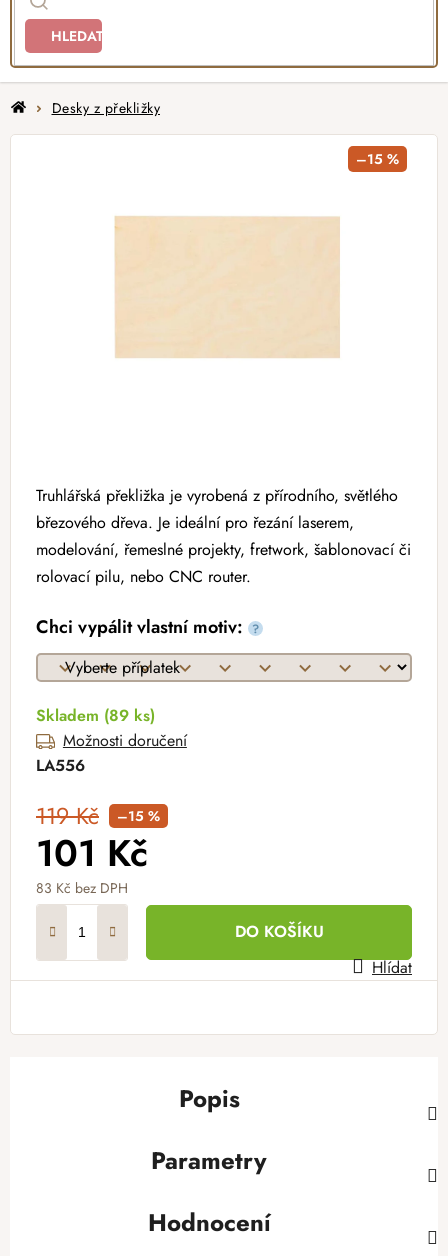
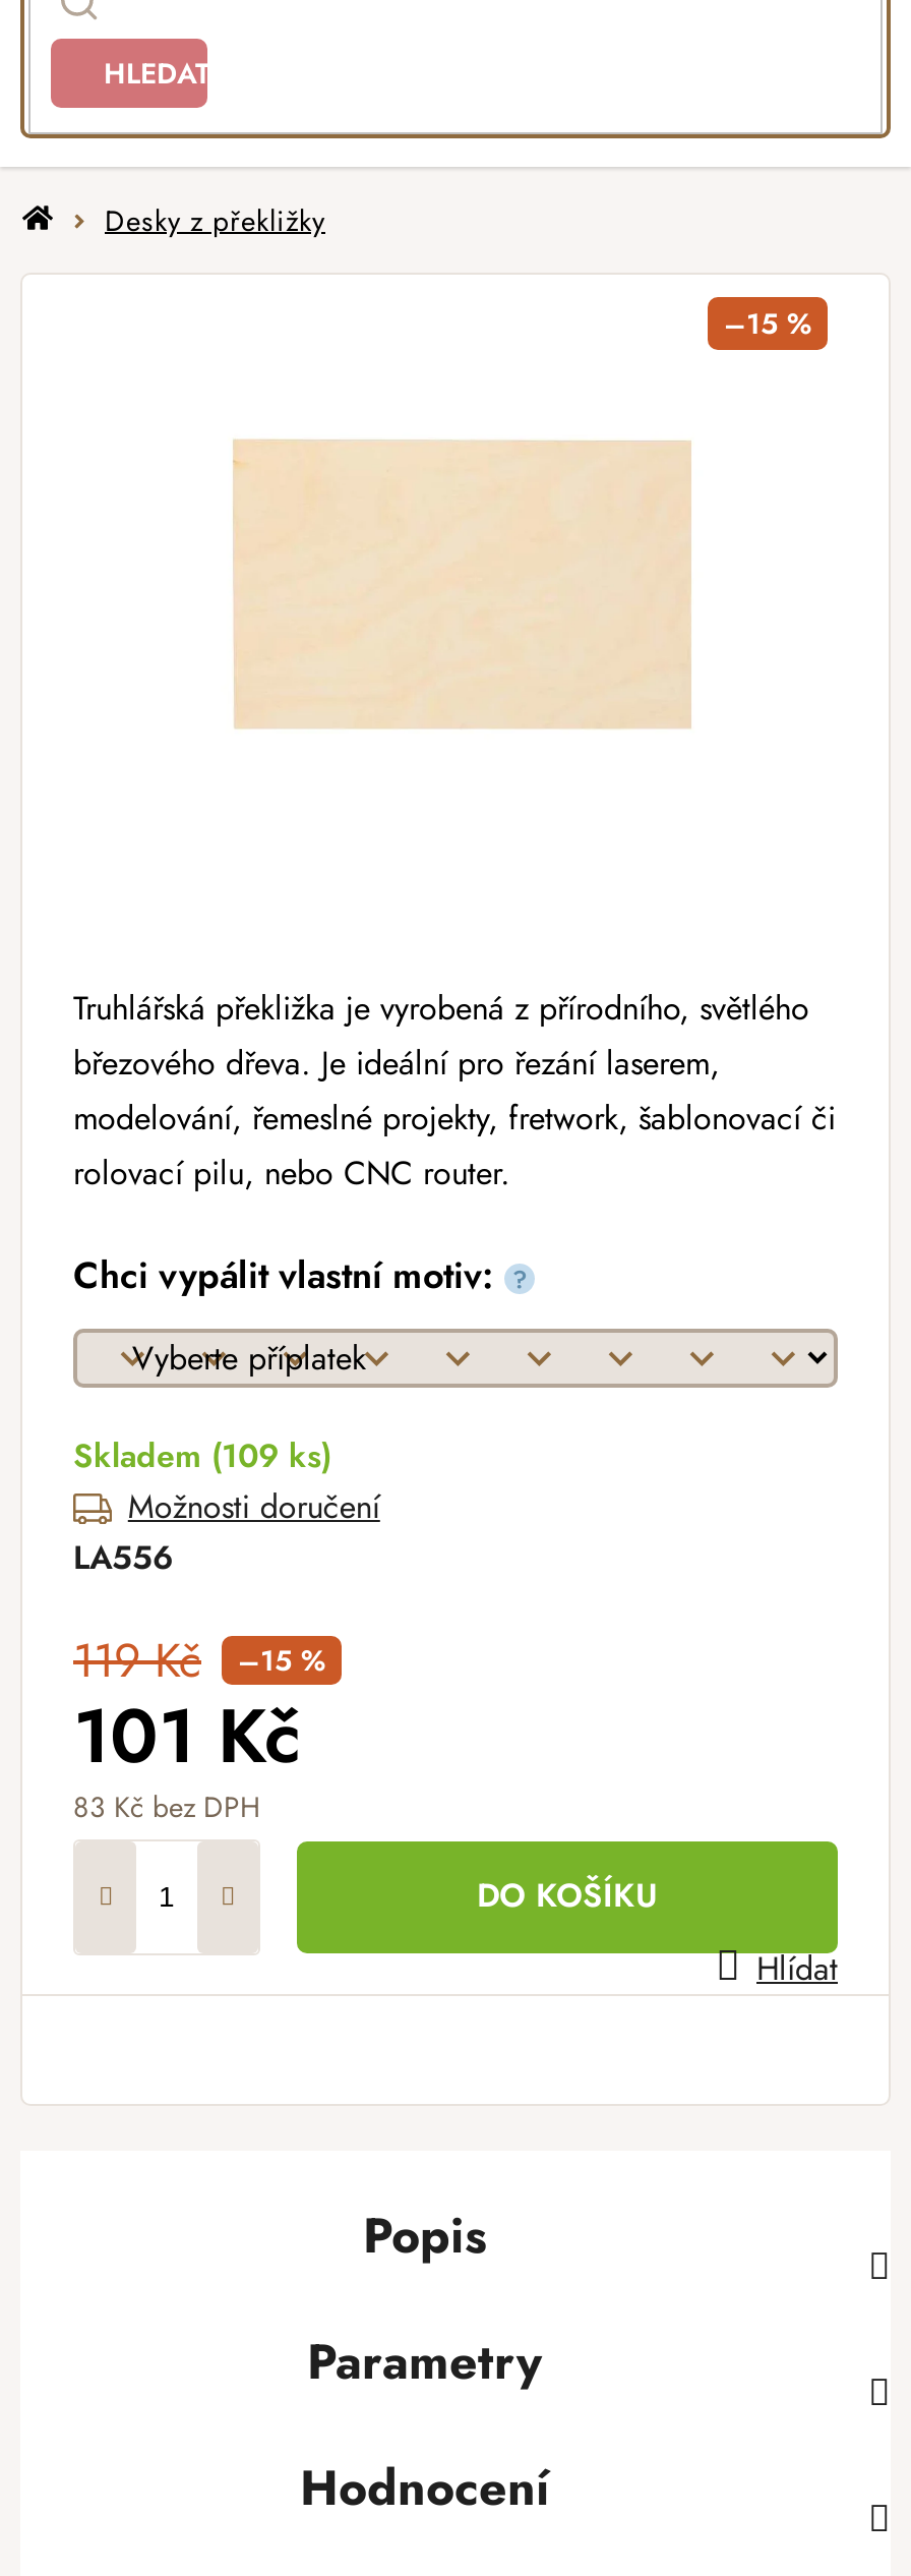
[36,704,155,727] Skladem (89 ks) -> [73,1432,331,1479] Skladem (109 ks)

